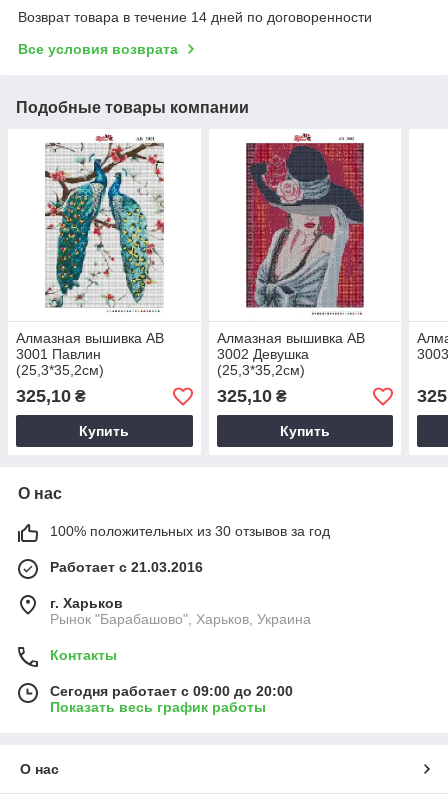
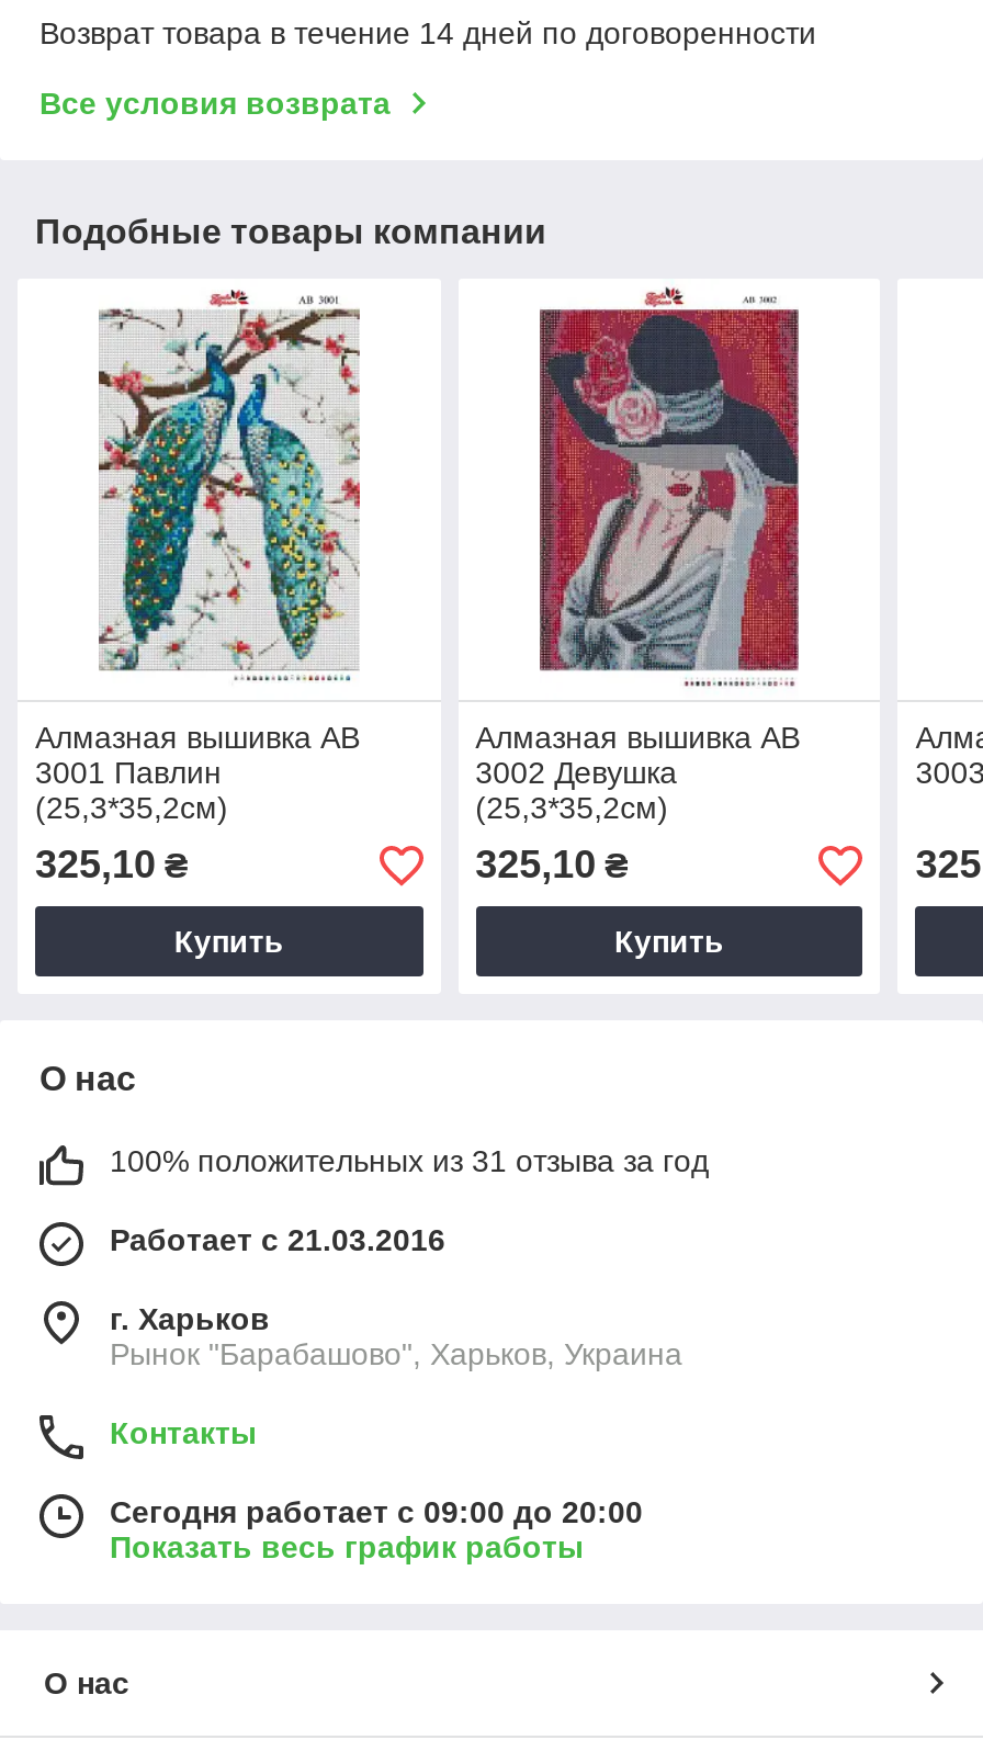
[50,523,330,539] 100% положительных из 30 отзывов за год -> [110,1144,709,1179] 100% положительных из 31 отзыва за год

